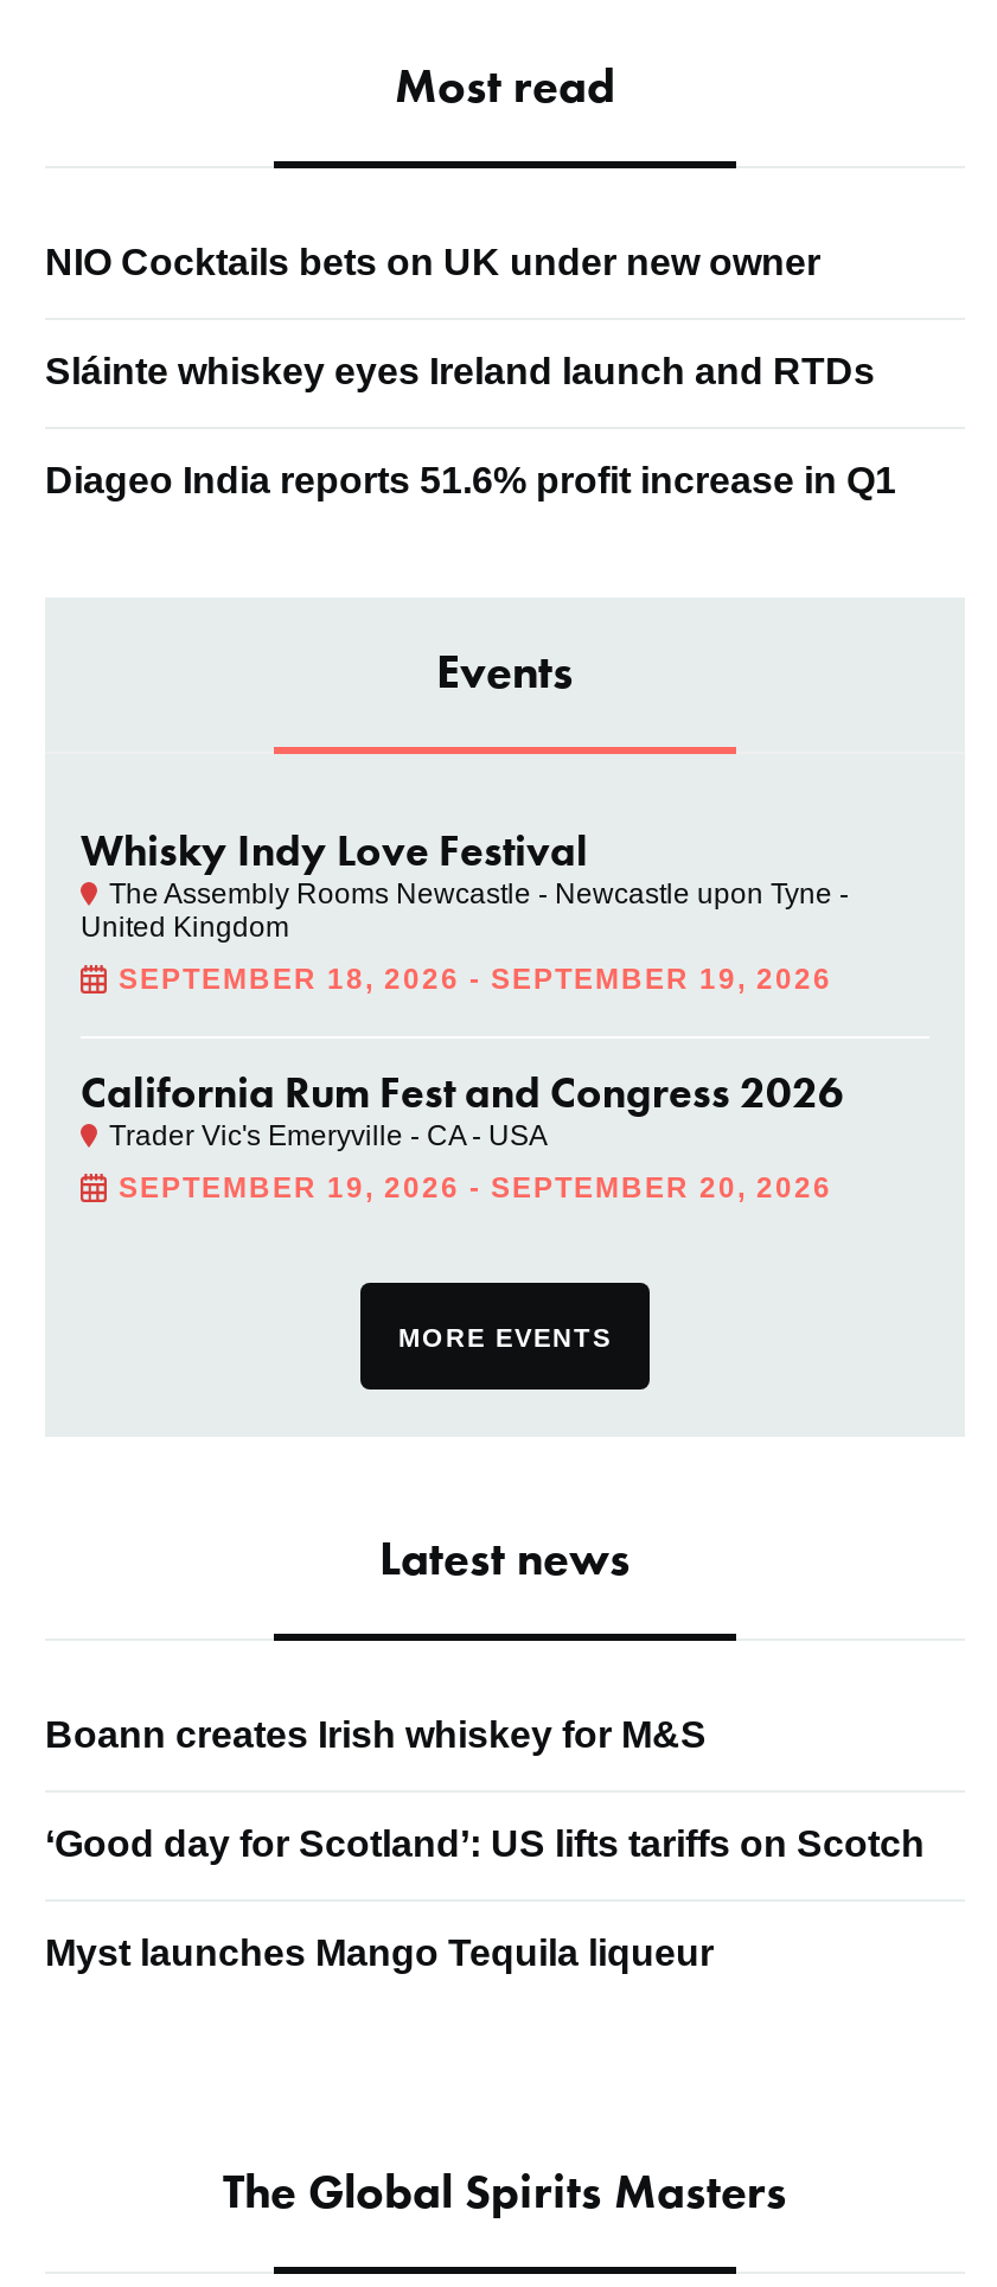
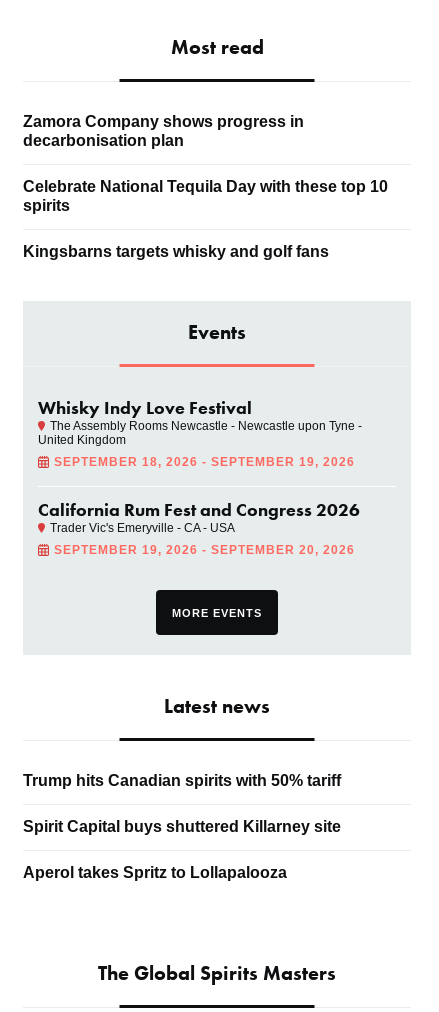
[45,241,820,281] NIO Cocktails bets on UK under new owner -> [23,113,304,149] Zamora Company shows progress in | decarbonisation plan
[45,350,875,390] Sláinte whiskey eyes Ireland launch and RTDs -> [23,178,388,214] Celebrate National Tequila Day with these top 10 | spirits
[45,459,896,499] Diageo India reports 51.6% profit increase in Q1 -> [23,243,329,260] Kingsbarns targets whisky and golf fans
[45,1713,707,1754] Boann creates Irish whiskey for M&S -> [23,772,341,789] Trump hits Canadian spirits with 50% tariff
[45,1822,925,1863] ‘Good day for Scotland’: US lifts tariffs on Scotch -> [23,818,341,835] Spirit Capital buys shuttered Killarney site
[45,1932,714,1972] Myst launches Mango Tequila liqueur -> [23,864,287,881] Aperol takes Spritz to Lollapalooza

